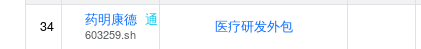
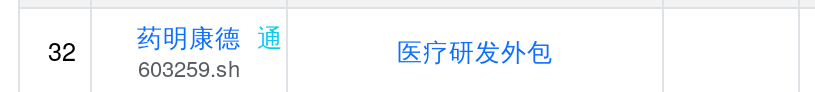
[40,10,158,42] 34 药明康德 通 603259.sh -> [48,18,283,82] 32 药明康德 通 603259.sh

